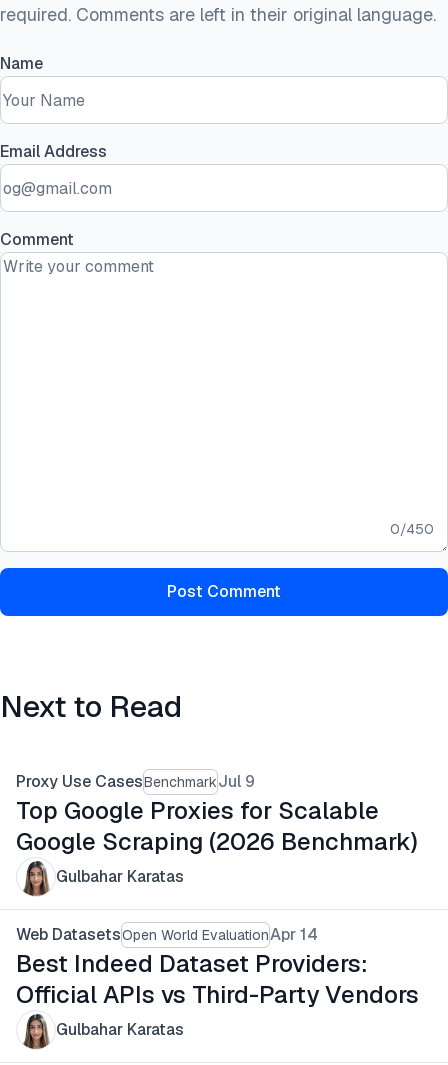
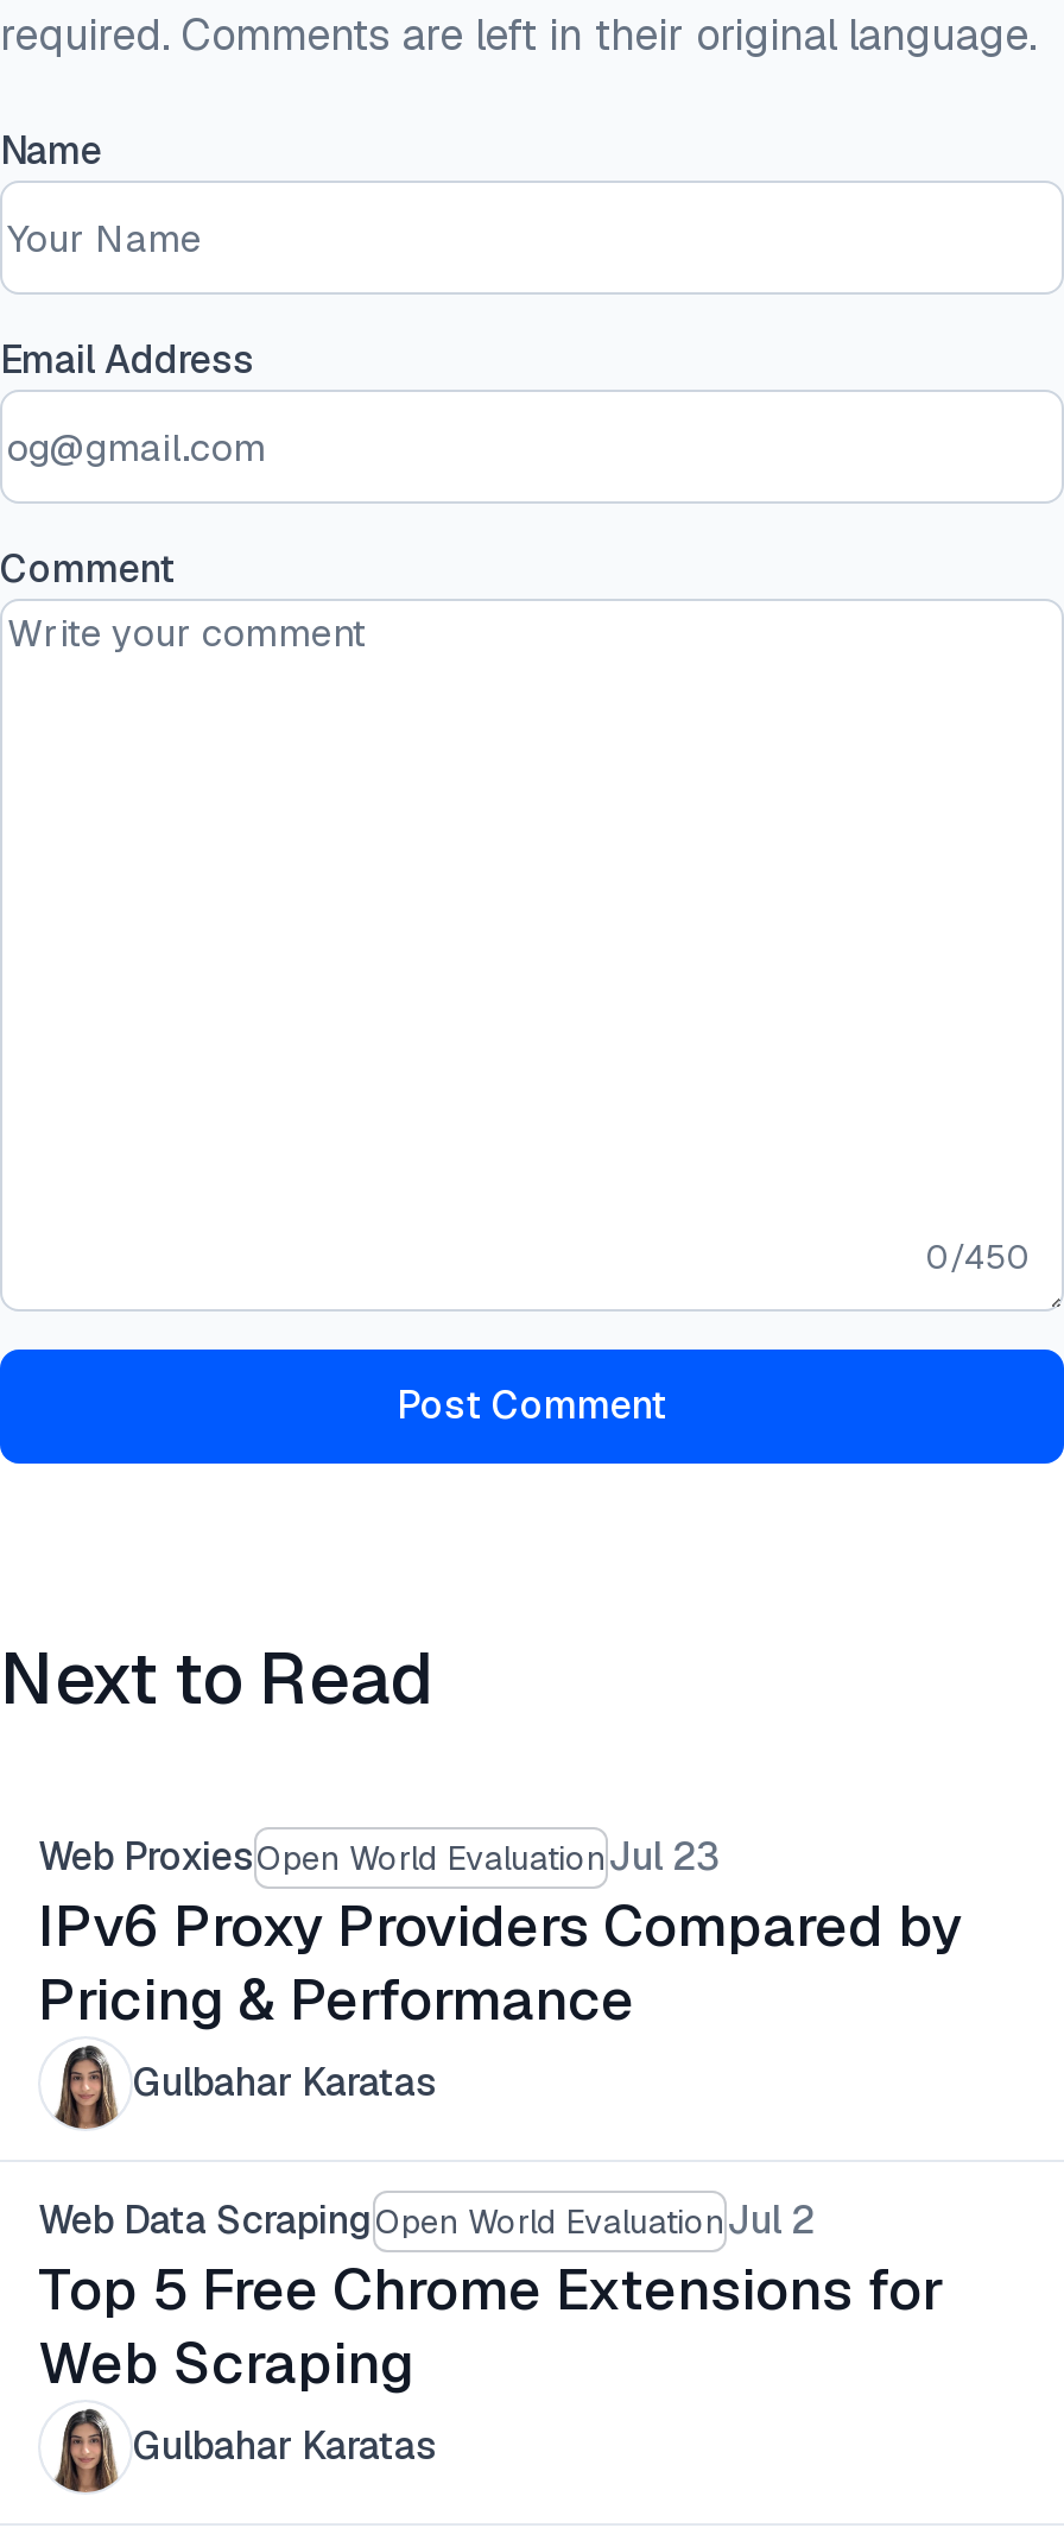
[16,771,418,857] Proxy Use CasesBenchmarkJul 9 | Top Google Proxies for Scalable | Google Scraping (2026 Benchmark) -> [38,1832,962,2036] Web ProxiesOpen World EvaluationJul 23 | IPv6 Proxy Providers Compared by | Pricing & Performance
[16,924,419,1010] Web DatasetsOpen World EvaluationApr 14 | Best Indeed Dataset Providers: | Official APIs vs Third-Party Vendors -> [38,2196,943,2400] Web Data ScrapingOpen World EvaluationJul 2 | Top 5 Free Chrome Extensions for | Web Scraping

